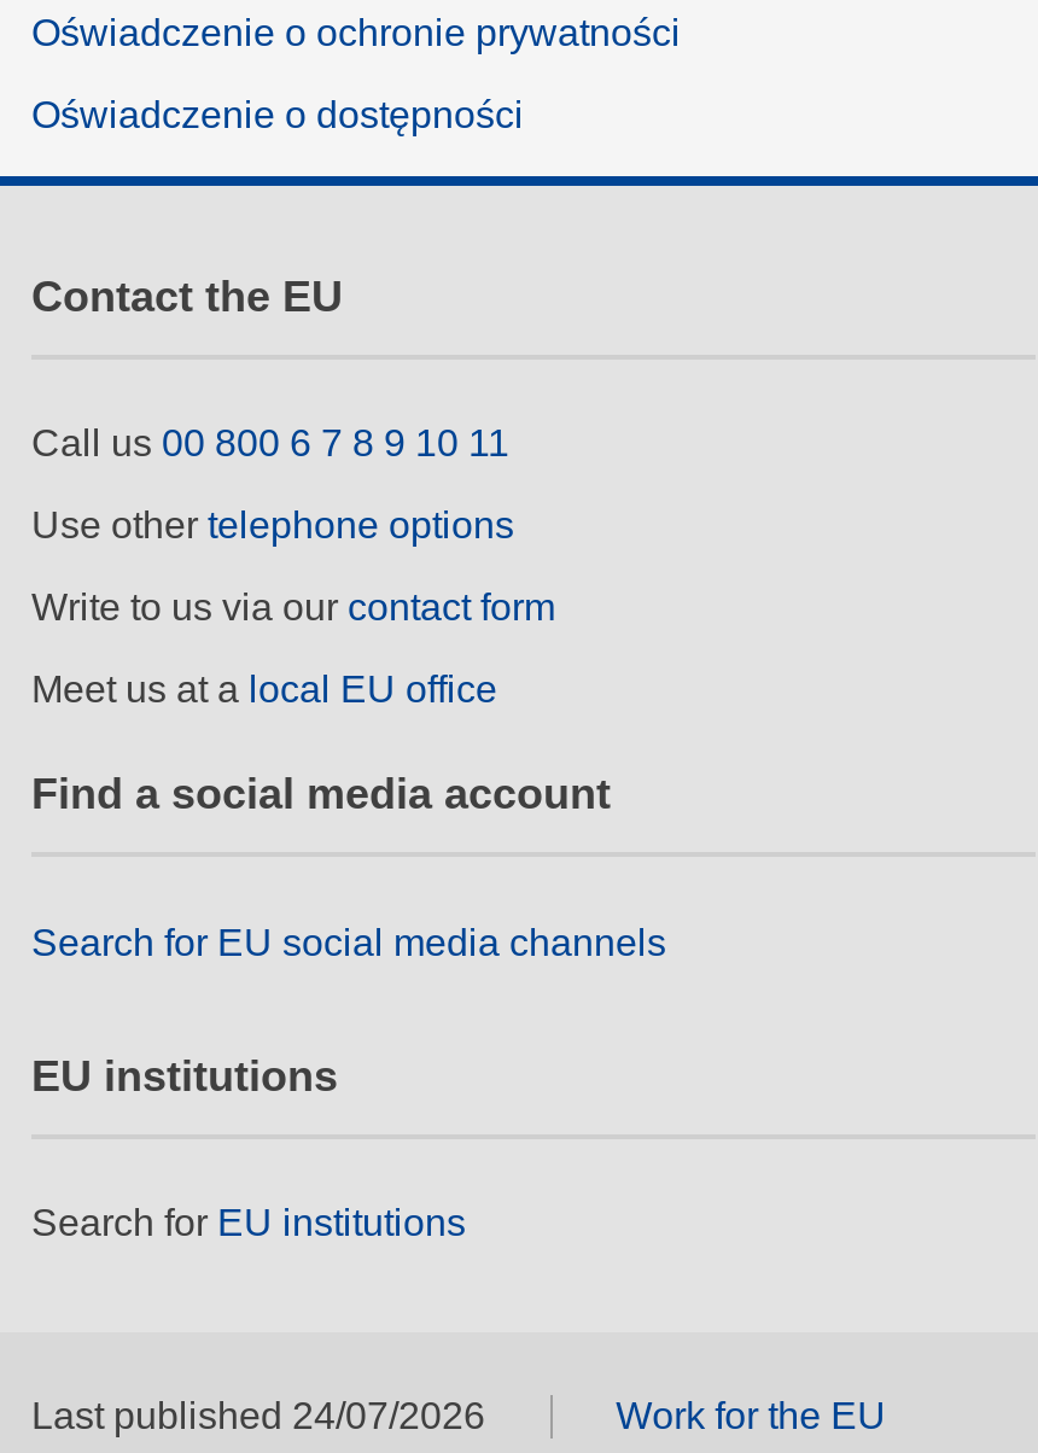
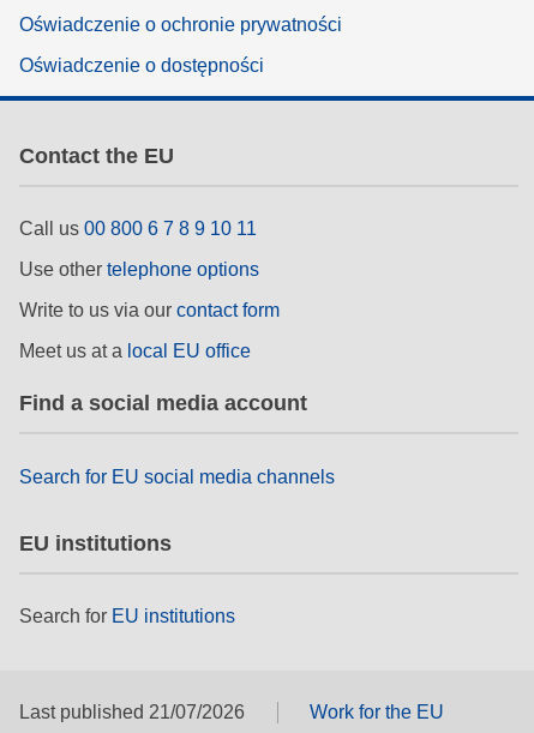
[31,1396,485,1437] Last published 24/07/2026 -> [19,702,245,723] Last published 21/07/2026

